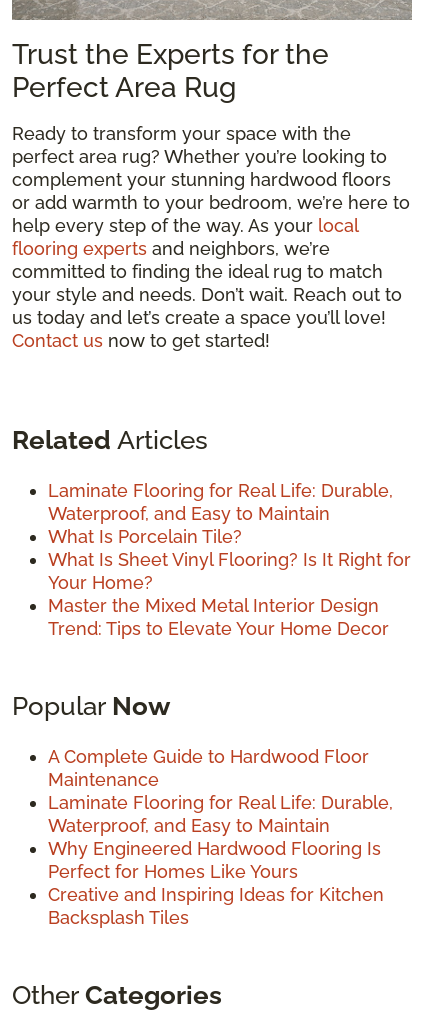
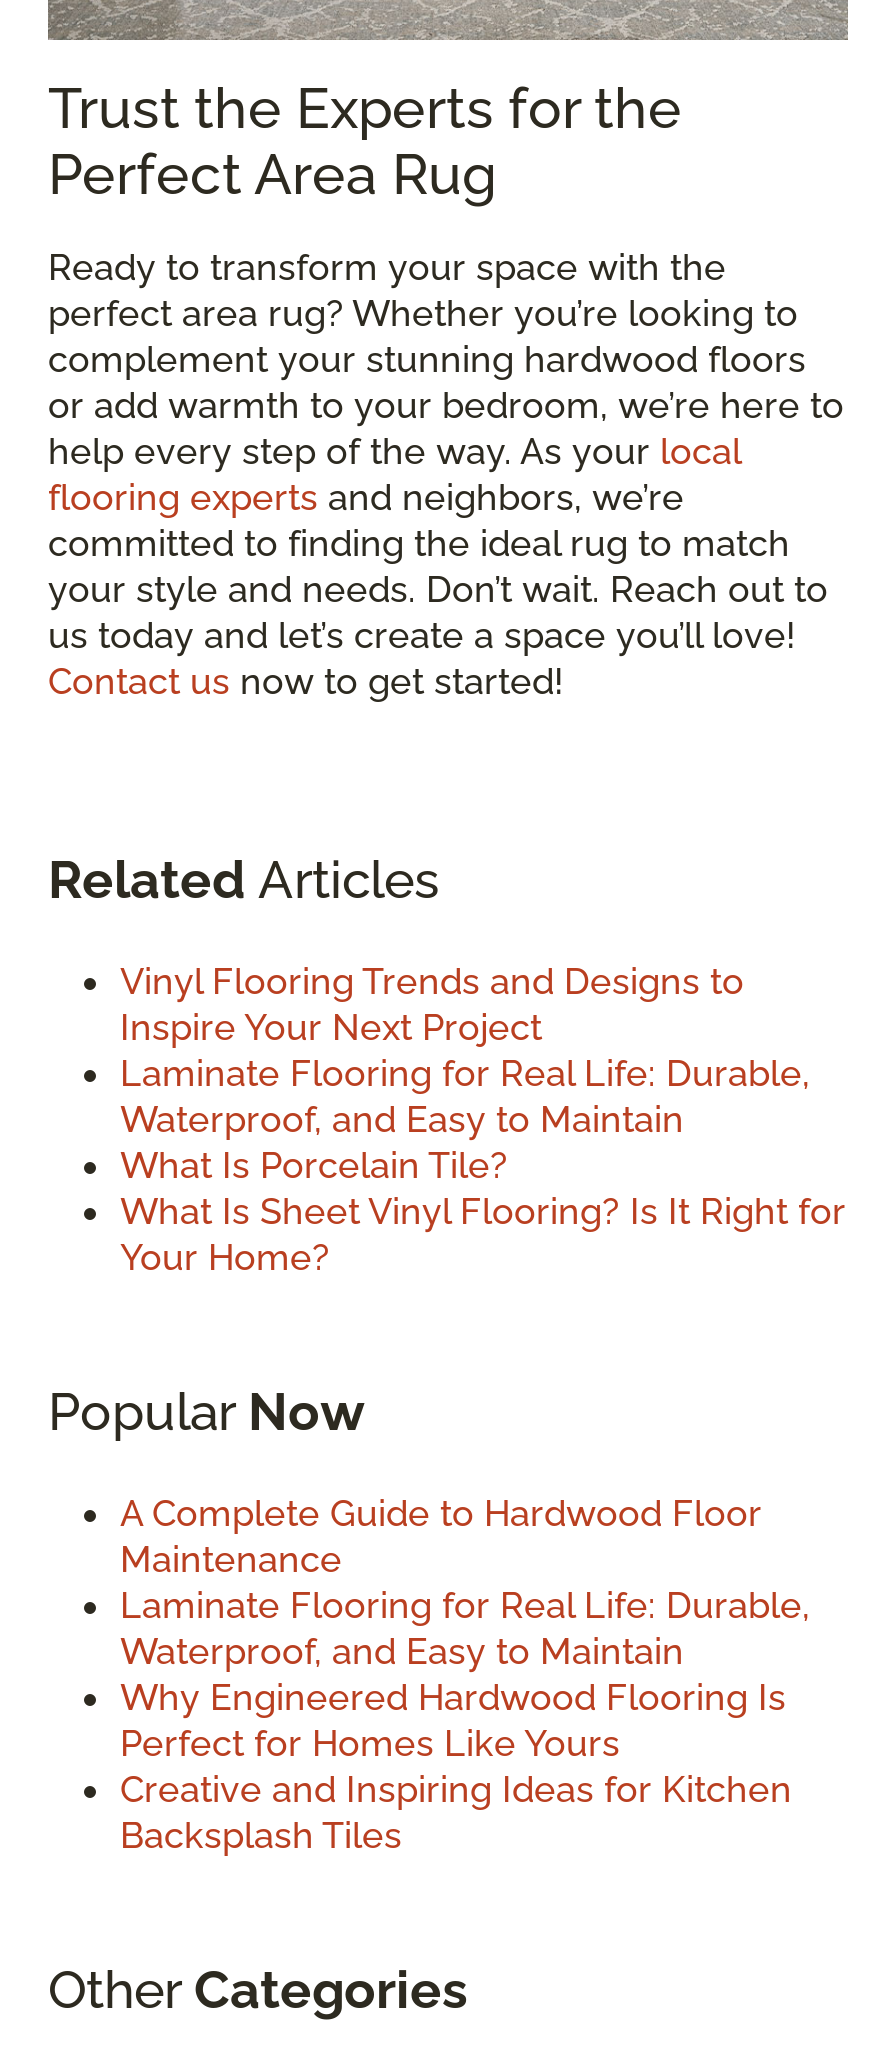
none -> [120,961,744,1049] Vinyl Flooring Trends and Designs to | Inspire Your Next Project
moved [48,480,411,593] -> [120,1053,846,1279]: Laminate Flooring for Real Life: Durable, | Waterproof, and Easy to Maintain | What Is Porcelain Tile? | What Is Sheet Vinyl Flooring? Is It Right for | Your Home?
[48,595,389,639] Master the Mixed Metal Interior Design | Trend: Tips to Elevate Your Home Decor -> none

